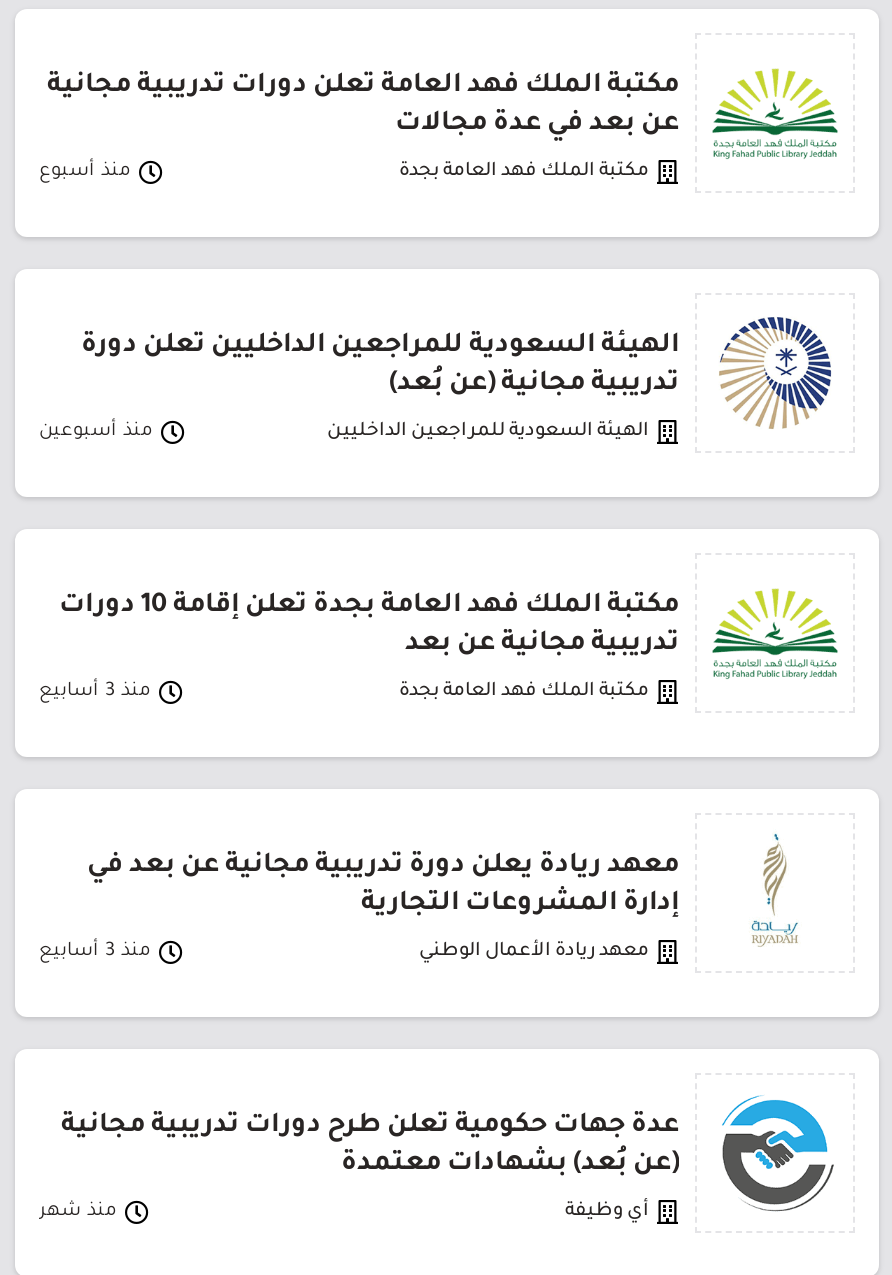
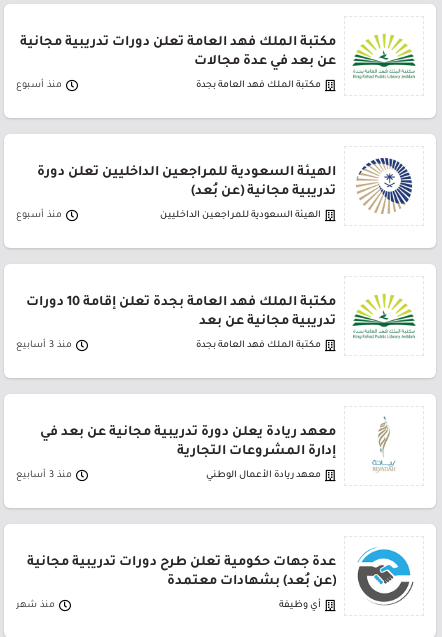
[39,421,153,443] منذ أسبوعين -> [16,210,62,221] منذ أسبوع

